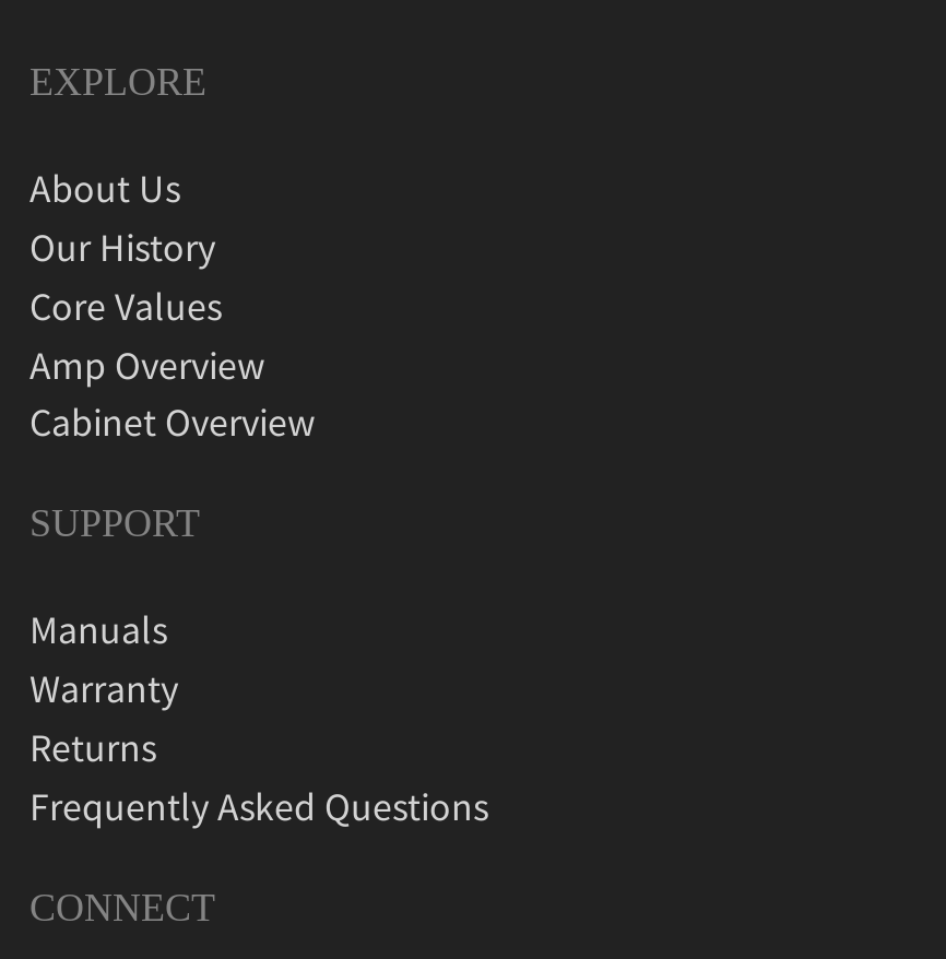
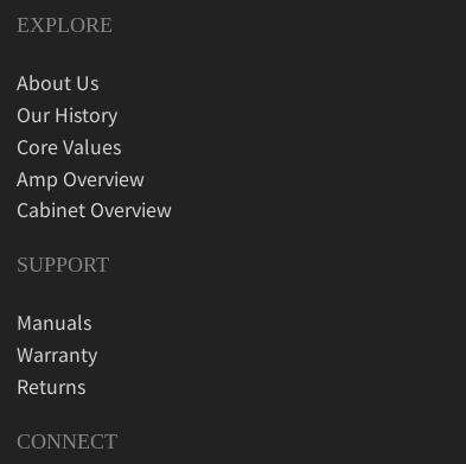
[29,779,488,831] Frequently Asked Questions -> none

